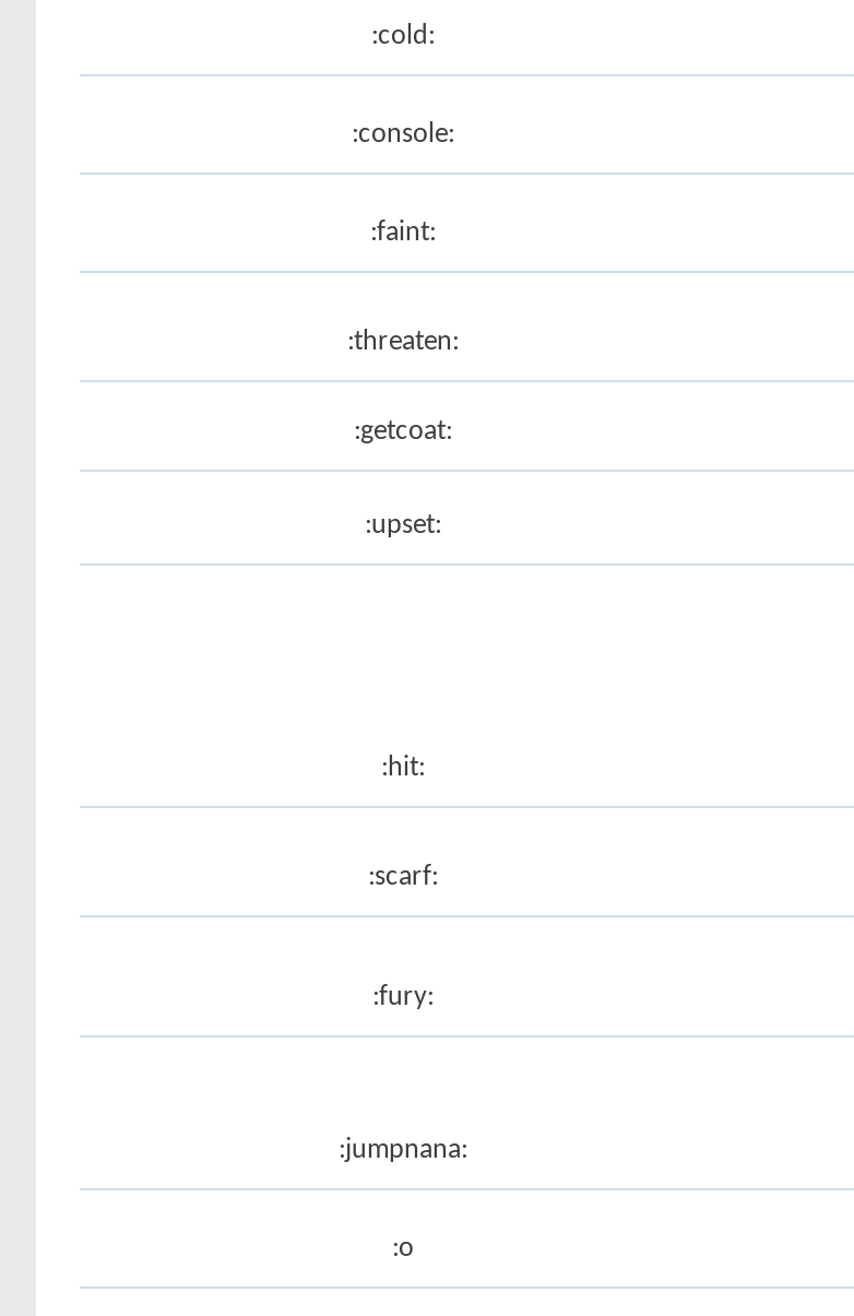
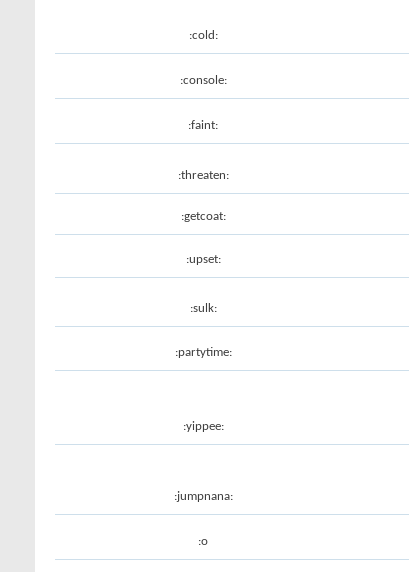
[381,754,425,782] :hit: -> [189,302,216,315] :sulk:
[368,863,438,891] :scarf: -> [174,346,231,359] :partytime:
[372,983,434,1011] :fury: -> [182,420,223,433] :yippee:

